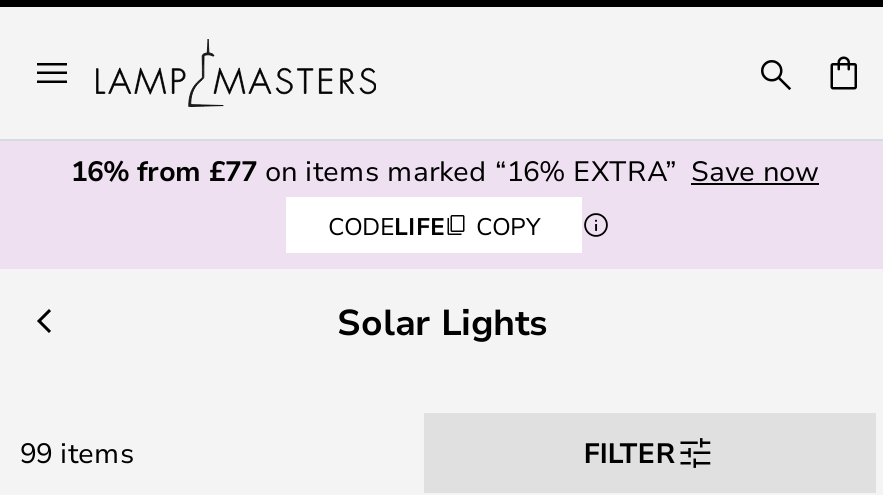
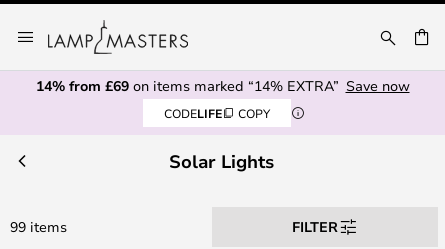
[71,151,819,189] 16% from £77 on items marked “16% EXTRA” Save now -> [35,76,409,95] 14% from £69 on items marked “14% EXTRA” Save now

